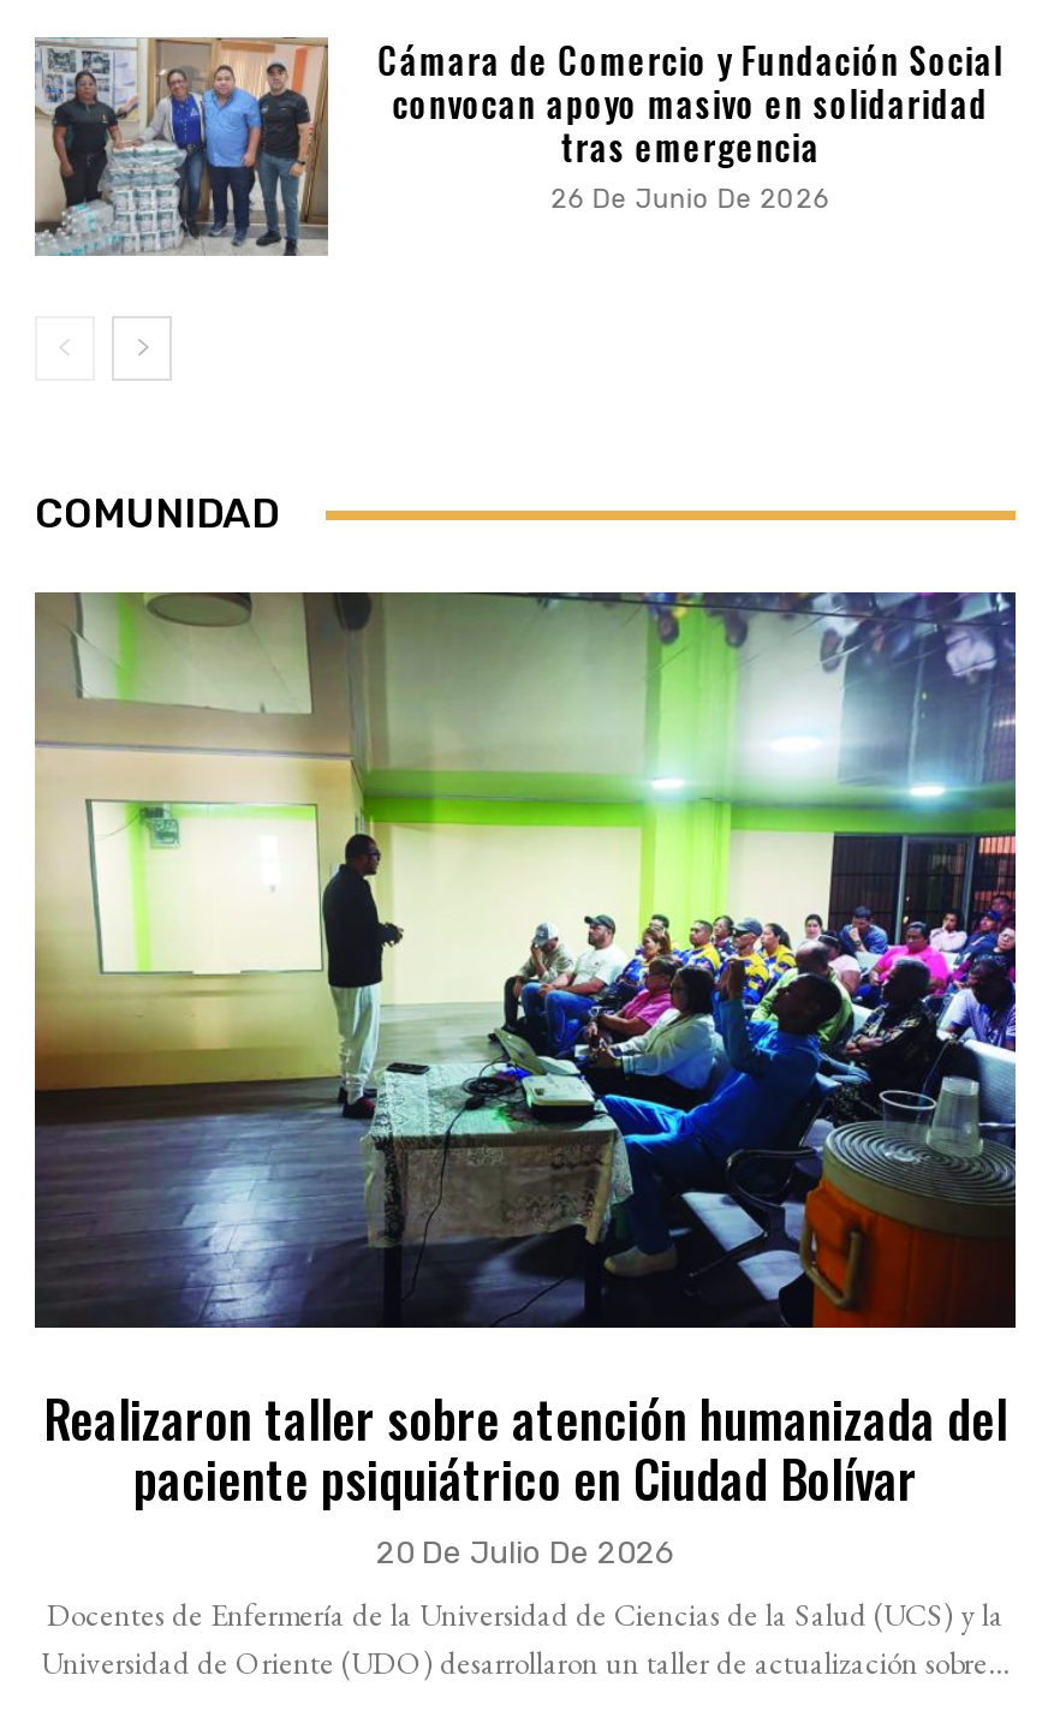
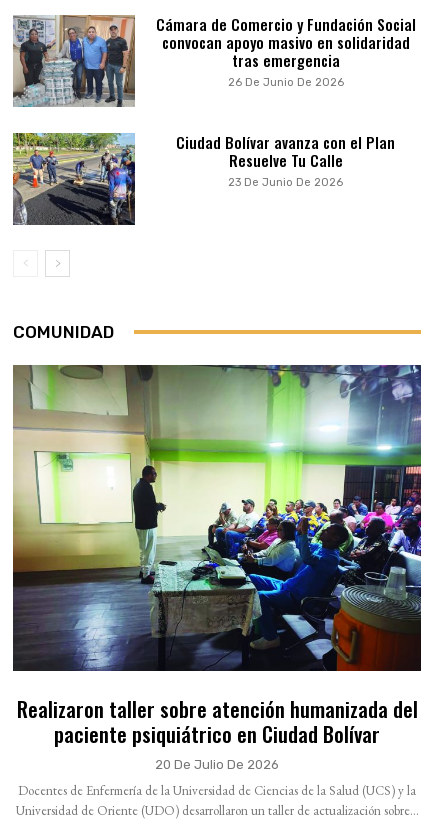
none -> [13,133,136,226] [image]
none -> [176,131,395,189] Ciudad Bolívar avanza con el Plan | Resuelve Tu Calle | 23 De Junio De 2026

